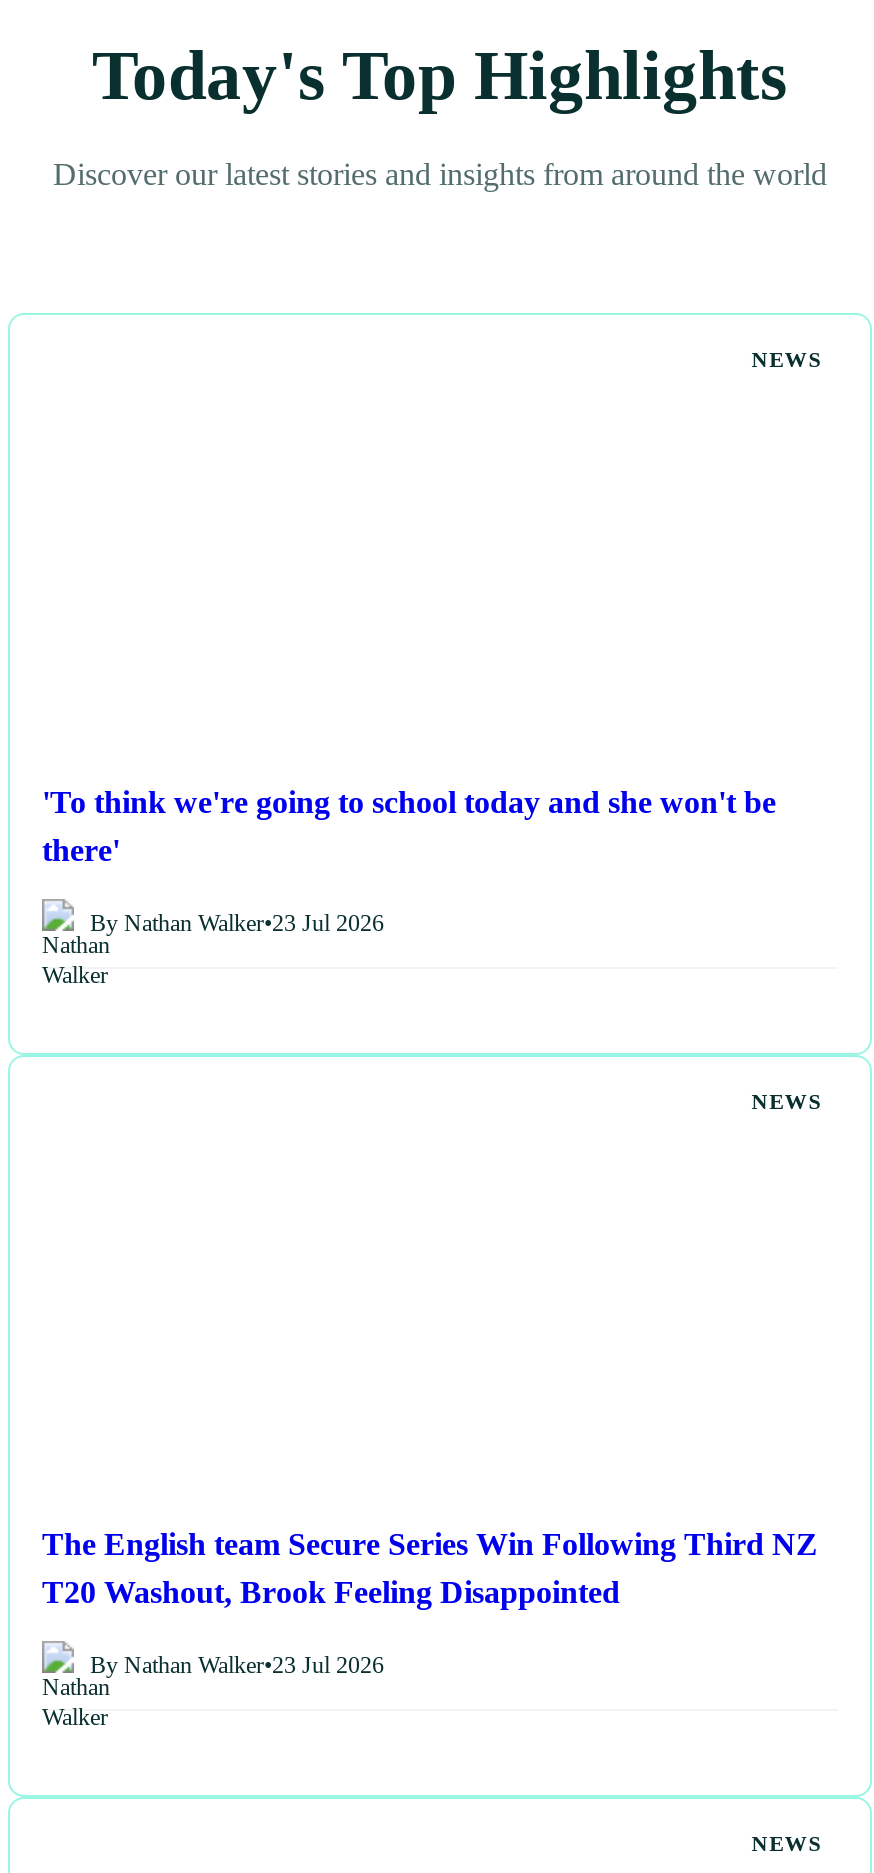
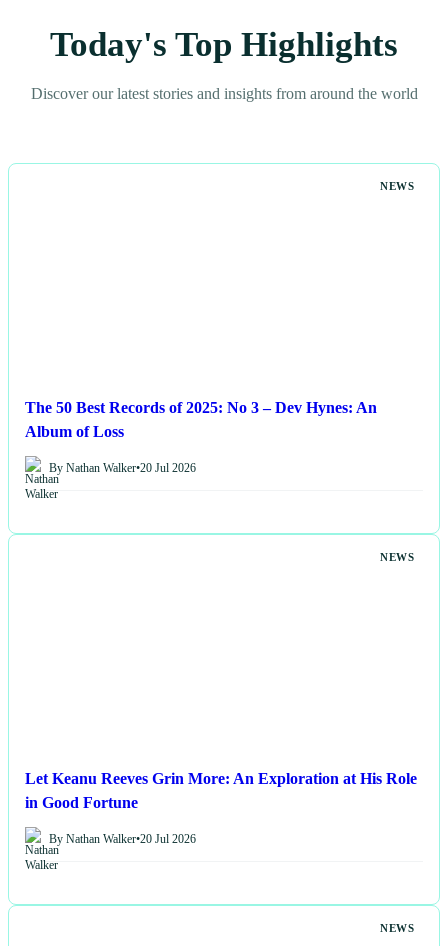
[42,785,776,867] 'To think we're going to school today and she won't be | there' -> [25,399,377,440] The 50 Best Records of 2025: No 3 – Dev Hynes: An | Album of Loss
[90,908,384,936] By Nathan Walker•23 Jul 2026 -> [49,461,196,475] By Nathan Walker•20 Jul 2026
[42,1527,818,1609] The English team Secure Series Win Following Third NZ | T20 Washout, Brook Feeling Disappointed -> [25,770,417,811] Let Keanu Reeves Grin More: An Exploration at His Role | in Good Fortune
[90,1650,384,1678] By Nathan Walker•23 Jul 2026 -> [49,832,196,846] By Nathan Walker•20 Jul 2026

